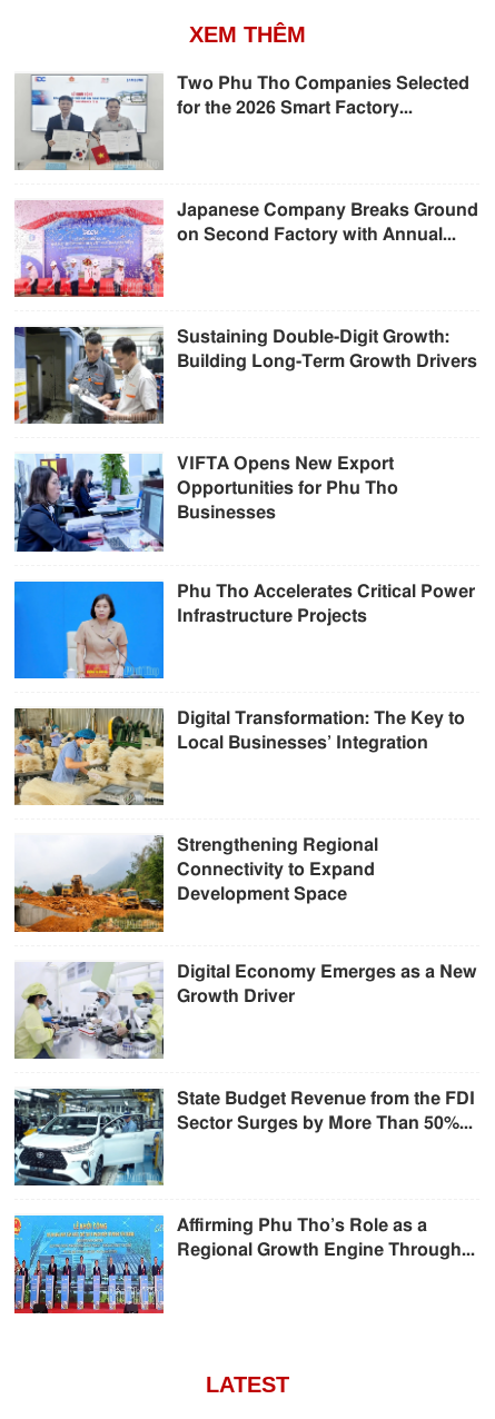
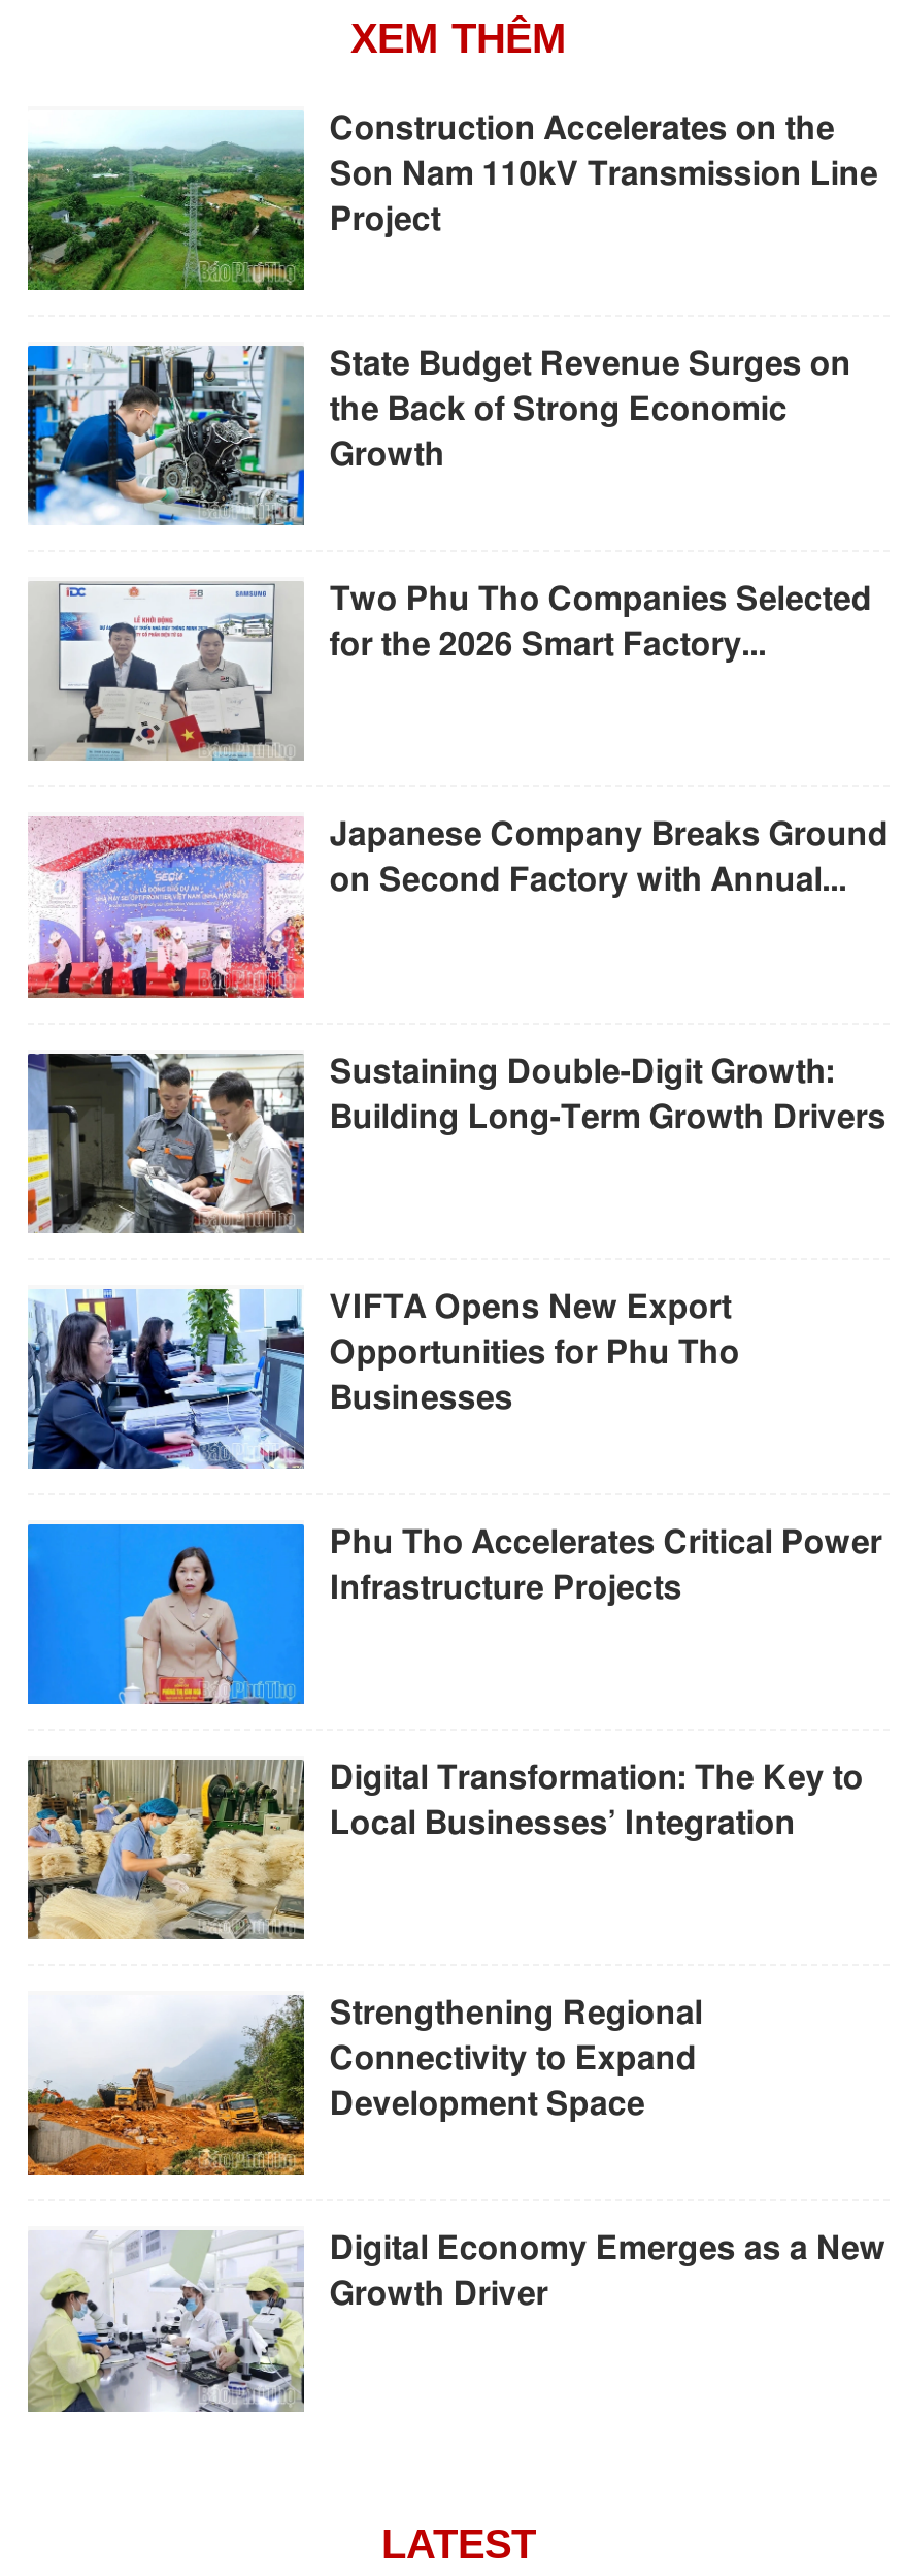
none -> [26,112,878,292] [image] | Construction Accelerates on the | Son Nam 110kV Transmission Line | Project
none -> [26,344,851,527] [image] | State Budget Revenue Surges on | the Back of Strong Economic | Growth
moved [21,75,479,1005] -> [40,583,888,2312]: [image] | Two Phu Tho Companies Selected | for the 2026 Smart Factory... | ... | Digital Economy Emerges as a New | Growth Driver
moved [13,961,165,1062] -> [26,2228,306,2416]: [image]
[13,1088,475,1187] [image] | State Budget Revenue from the FDI | Sector Surges by More Than 50%... -> none
[13,1214,475,1314] [image] | Affirming Phu Tho’s Role as a | Regional Growth Engine Through... -> none

